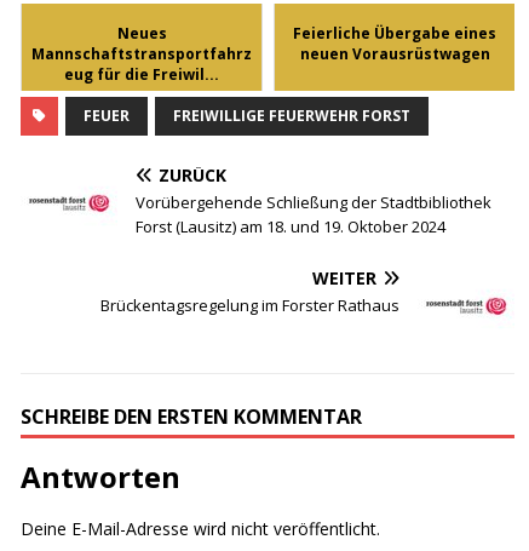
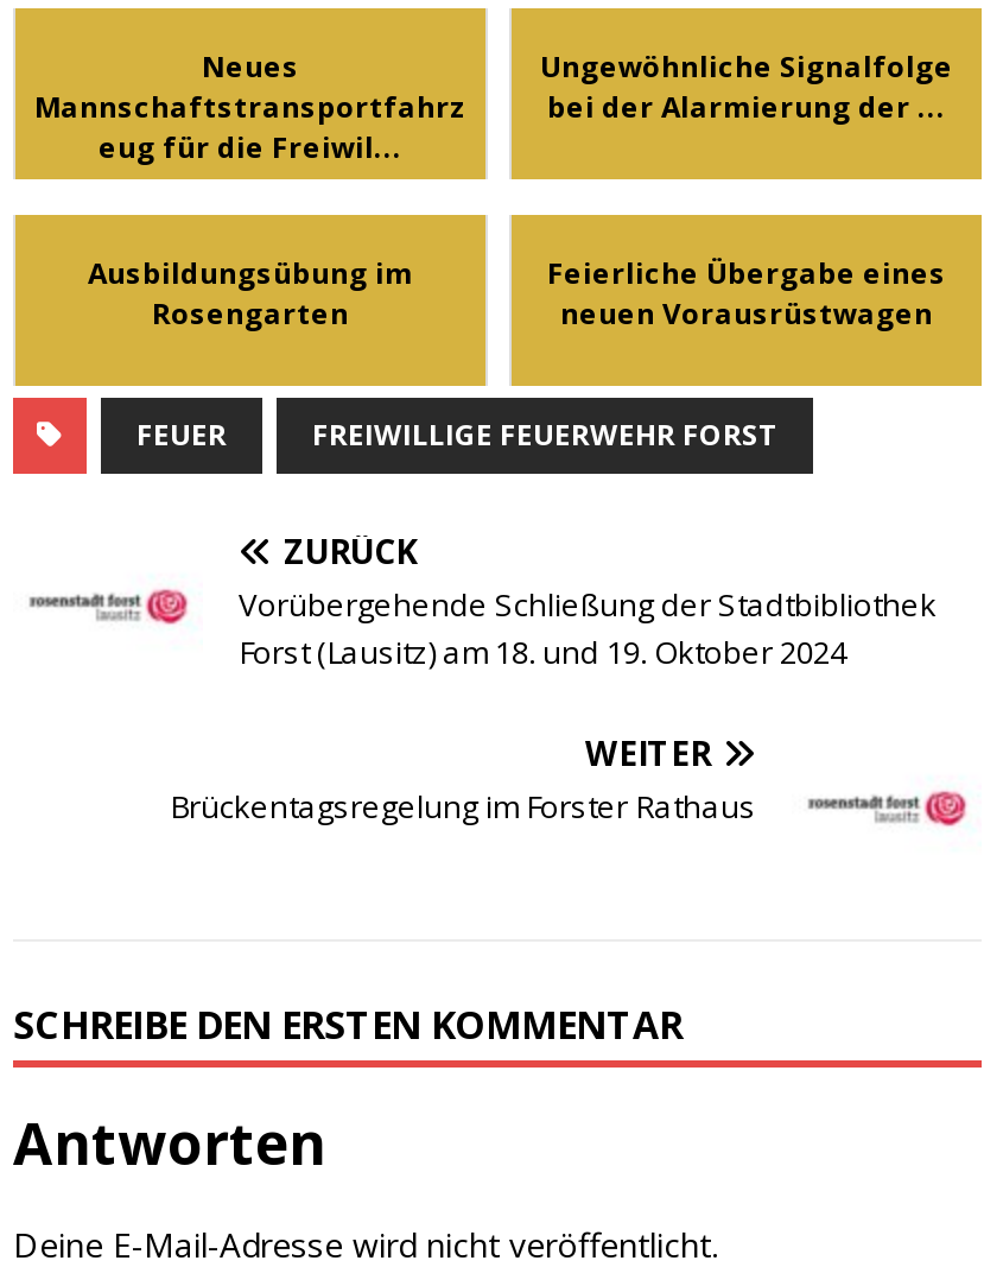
none -> [88,252,413,333] Ausbildungsübung im | Rosengarten
none -> [540,46,953,126] Ungewöhnliche Signalfolge | bei der Alarmierung der ...

